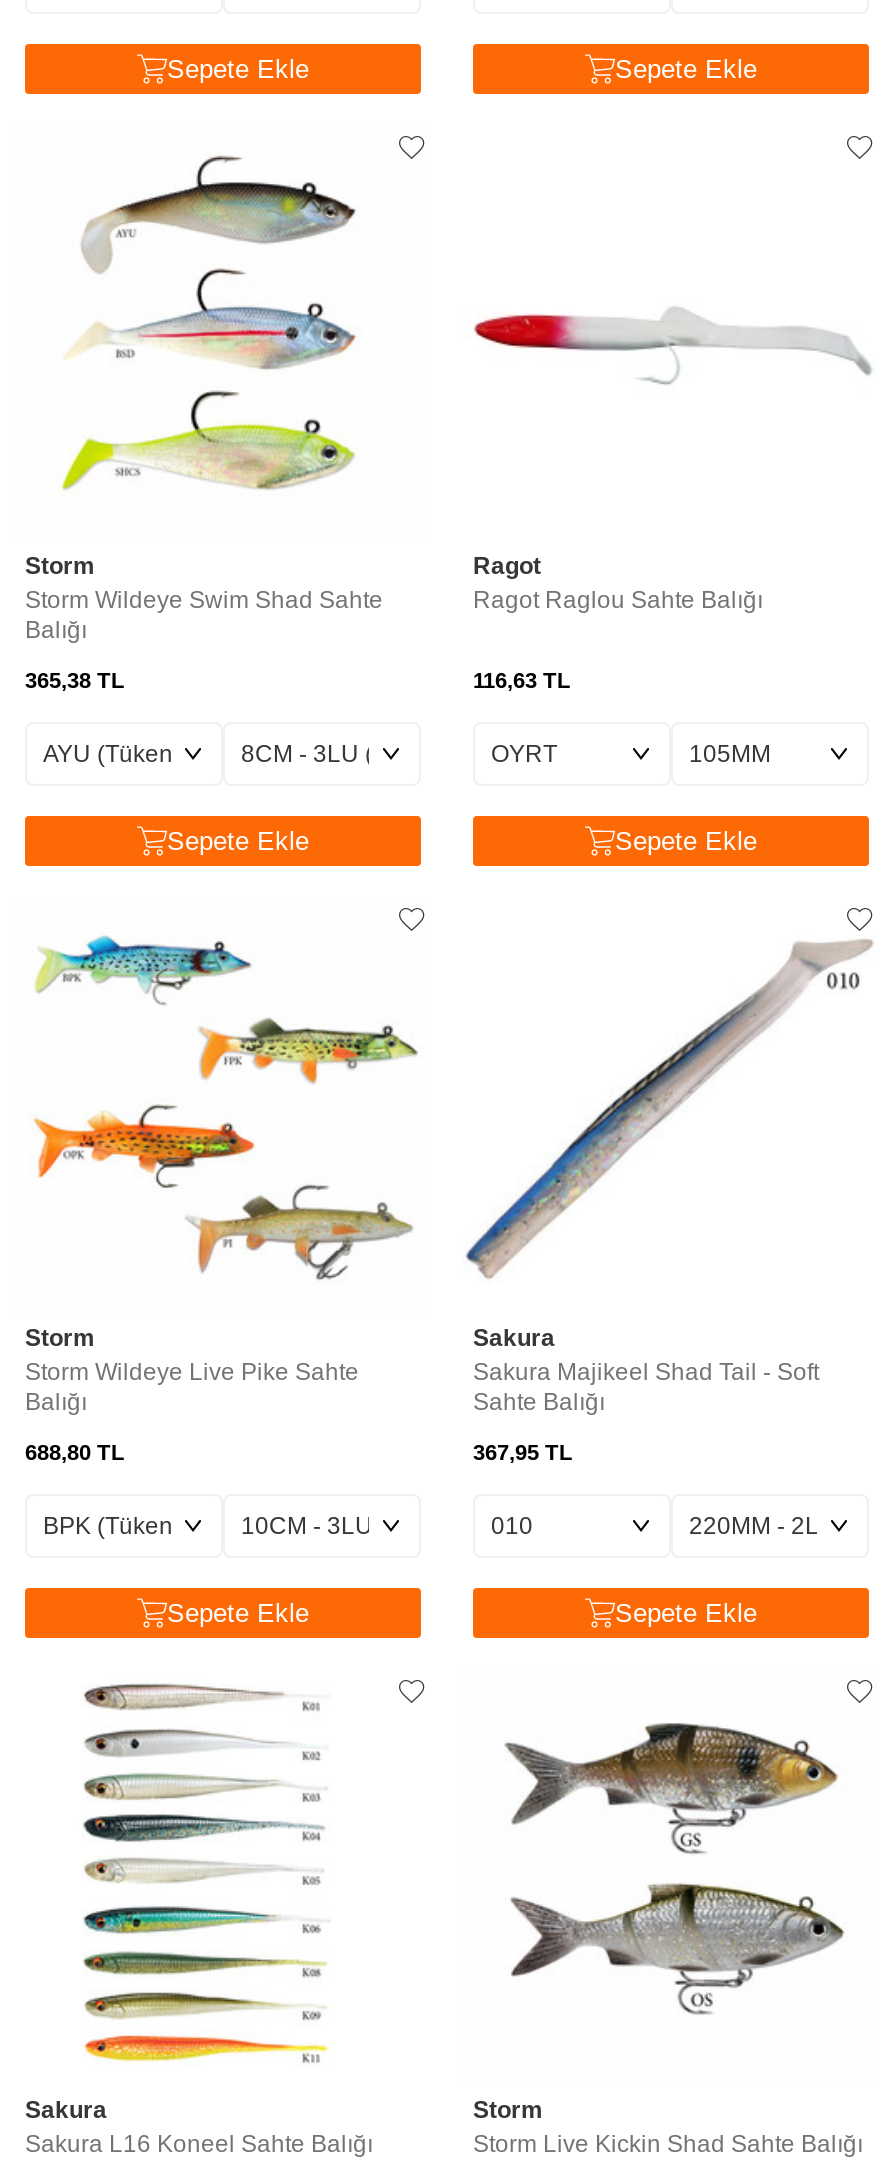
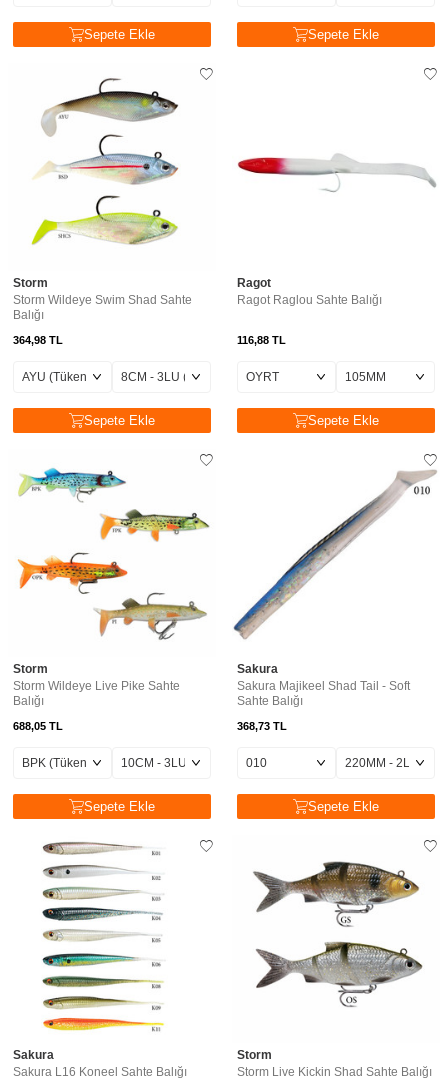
[25,668,125,692] 365,38 TL -> [13,334,63,346] 364,98 TL
[473,668,571,692] 116,63 TL -> [237,334,286,346] 116,88 TL
[25,1440,125,1464] 688,80 TL -> [13,720,63,732] 688,05 TL
[473,1440,573,1464] 367,95 TL -> [237,720,287,732] 368,73 TL

